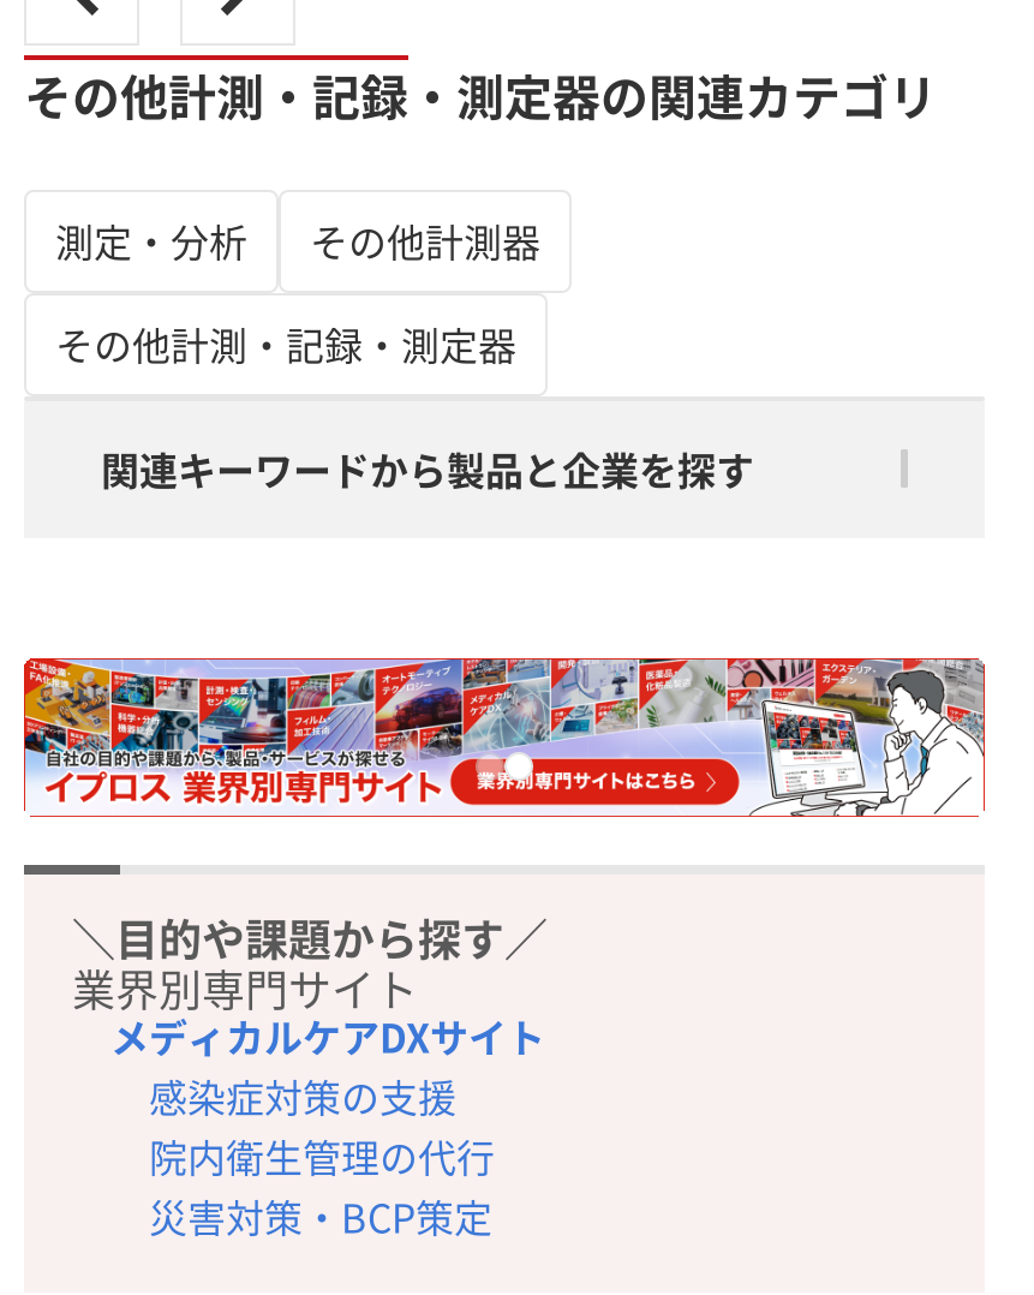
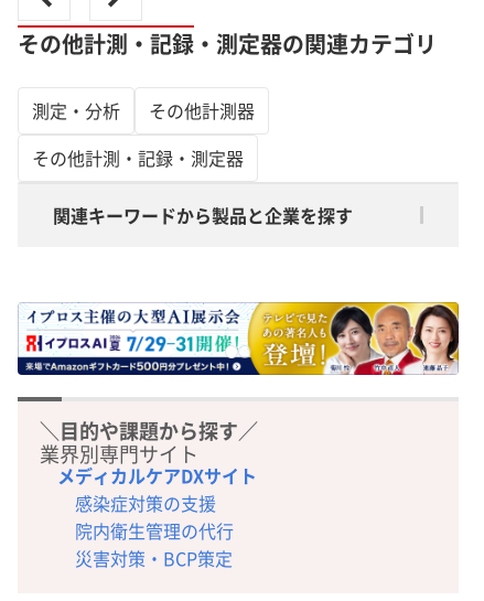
[22,656,987,819] [image] -> [17,301,460,376] [image]

